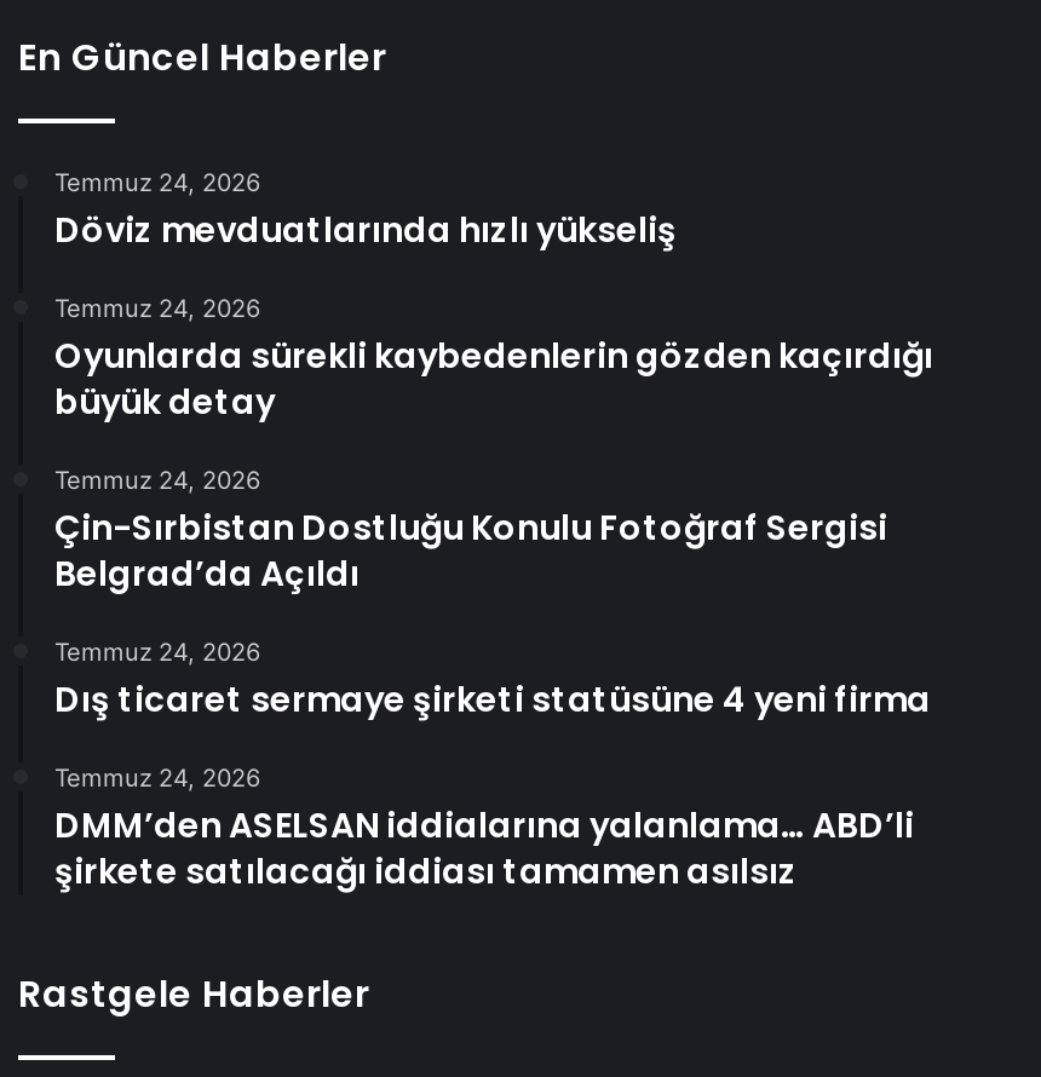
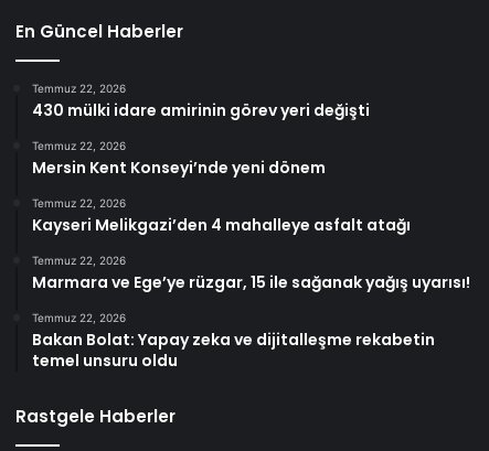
[54,166,677,253] Temmuz 24, 2026 | Döviz mevduatlarında hızlı yükseliş -> [32,81,370,121] Temmuz 22, 2026 | 430 mülki idare amirinin görev yeri değişti
[54,292,933,425] Temmuz 24, 2026 | Oyunlarda sürekli kaybedenlerin gözden kaçırdığı | büyük detay -> [32,139,326,178] Temmuz 22, 2026 | Mersin Kent Konseyi’nde yeni dönem
[54,464,887,597] Temmuz 24, 2026 | Çin-Sırbistan Dostluğu Konulu Fotoğraf Sergisi | Belgrad’da Açıldı -> [32,196,411,236] Temmuz 22, 2026 | Kayseri Melikgazi’den 4 mahalleye asfalt atağı
[54,636,931,723] Temmuz 24, 2026 | Dış ticaret sermaye şirketi statüsüne 4 yeni firma -> [32,253,470,293] Temmuz 22, 2026 | Marmara ve Ege’ye rüzgar, 15 ile sağanak yağış uyarısı!
[54,762,914,895] Temmuz 24, 2026 | DMM’den ASELSAN iddialarına yalanlama… ABD’li | şirkete satılacağı iddiası tamamen asılsız -> [32,311,435,371] Temmuz 22, 2026 | Bakan Bolat: Yapay zeka ve dijitalleşme rekabetin | temel unsuru oldu

